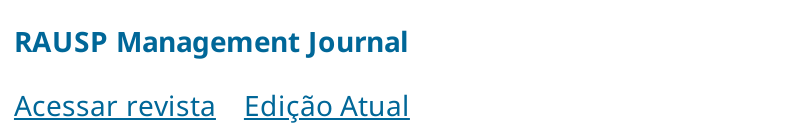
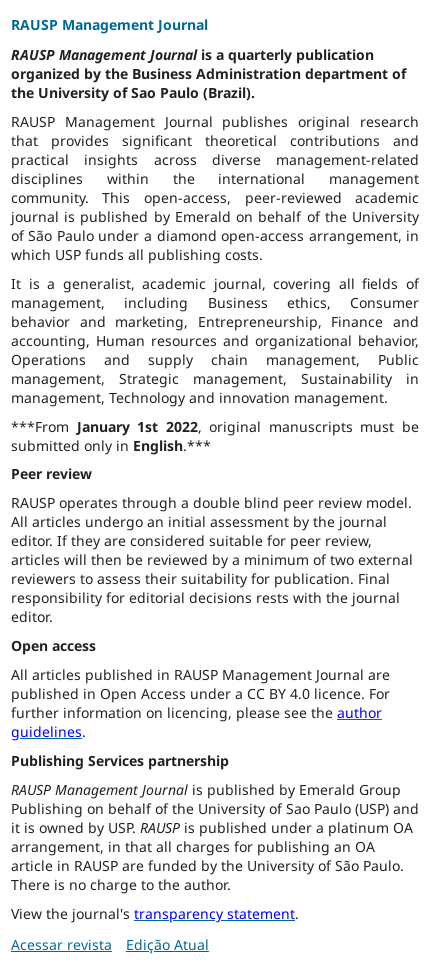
none -> [11,44,419,923] RAUSP Management Journal is a quarterly publication | organized by the Business Administration department of | the University of Sao Paulo (Brazil). | RAUSP Management Journal publishes original research | that provides significant theoretical contributions and | practical insights across diverse management-related | disciplines within the international management | community. This open-access, peer-reviewed academic | journal is published by Emerald on behalf of the University | of São Paulo under a diamond open-access arrangement, in | which USP funds all publishing costs. | It is a generalist, academic journal, covering all fields of | management, including Business ethics, Consumer | behavior and marketing, Entrepreneurship, Finance and | accounting, Human resources and organizational behavior, | Operations and supply chain management, Public | management, Strategic management, Sustainability in | management, Technology and innovation management. | ***From January 1st 2022, original manuscripts must be | submitted only in English.*** | Peer review | RAUSP operates through a double blind peer review model. | All articles undergo an initial assessment by the journal | editor. If they are considered suitable for peer review, | articles will then be reviewed by a minimum of two external | reviewers to assess their suitability for publication. Final | responsibility for editorial decisions rests with the journal | editor. | Open access | All articles published in RAUSP Management Journal are | published in Open Access under a CC BY 4.0 licence. For | further information on licencing, please see the author | guidelines. | Publishing Services partnership | RAUSP Management Journal is published by Emerald Group | Publishing on behalf of the University of Sao Paulo (USP) and | it is owned by USP. RAUSP is published under a platinum OA | arrangement, in that all charges for publishing an OA | article in RAUSP are funded by the University of São Paulo. | There is no charge to the author. | View the journal's transparency statement.

